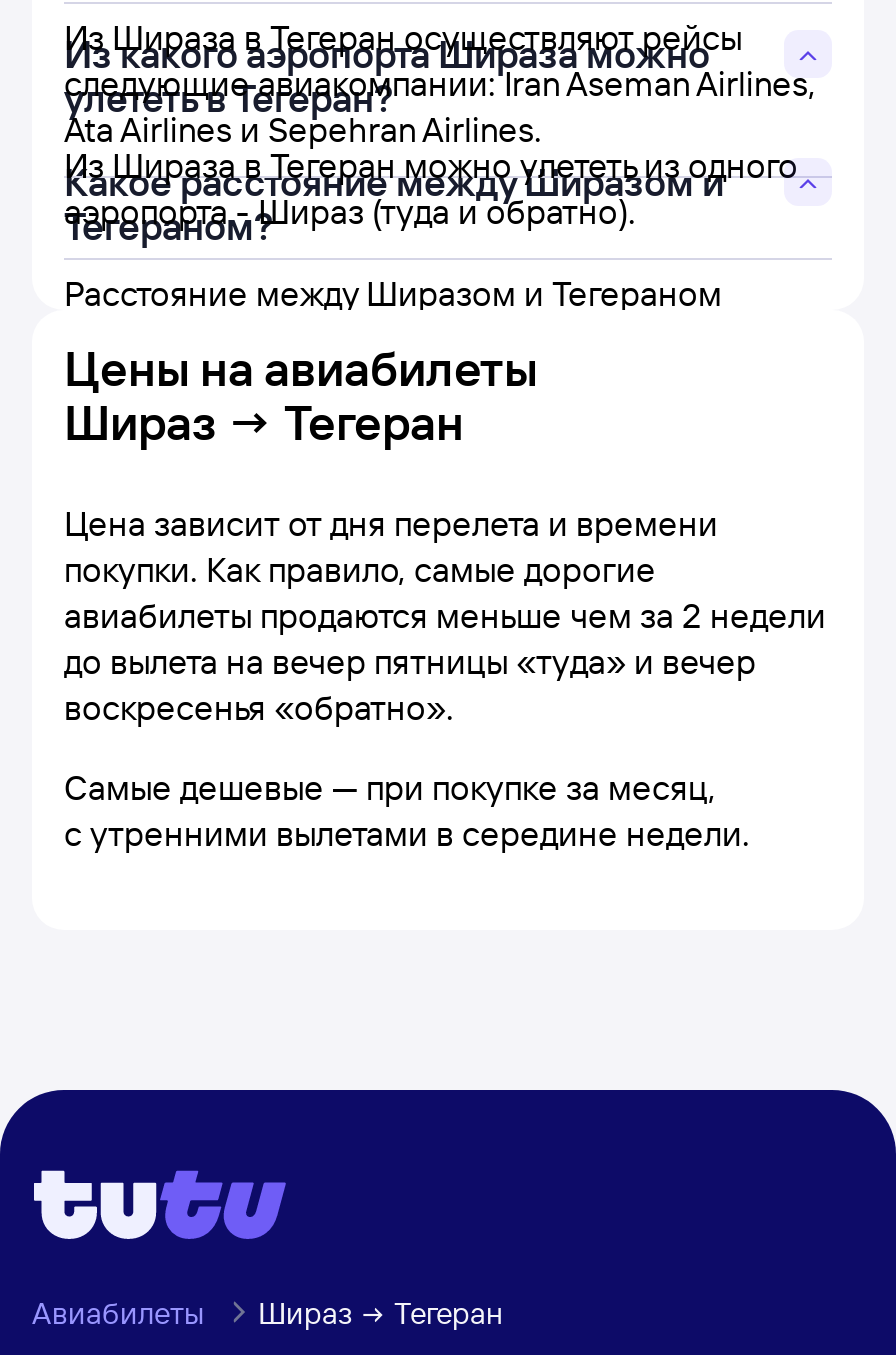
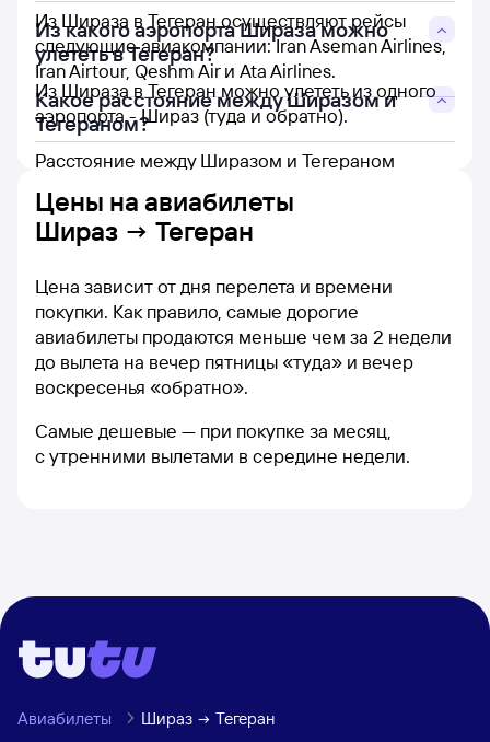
[64,108,542,150] Ata Airlines и Sepehran Airlines. -> [35,59,336,82] Iran Airtour, Qeshm Air и Ata Airlines.

